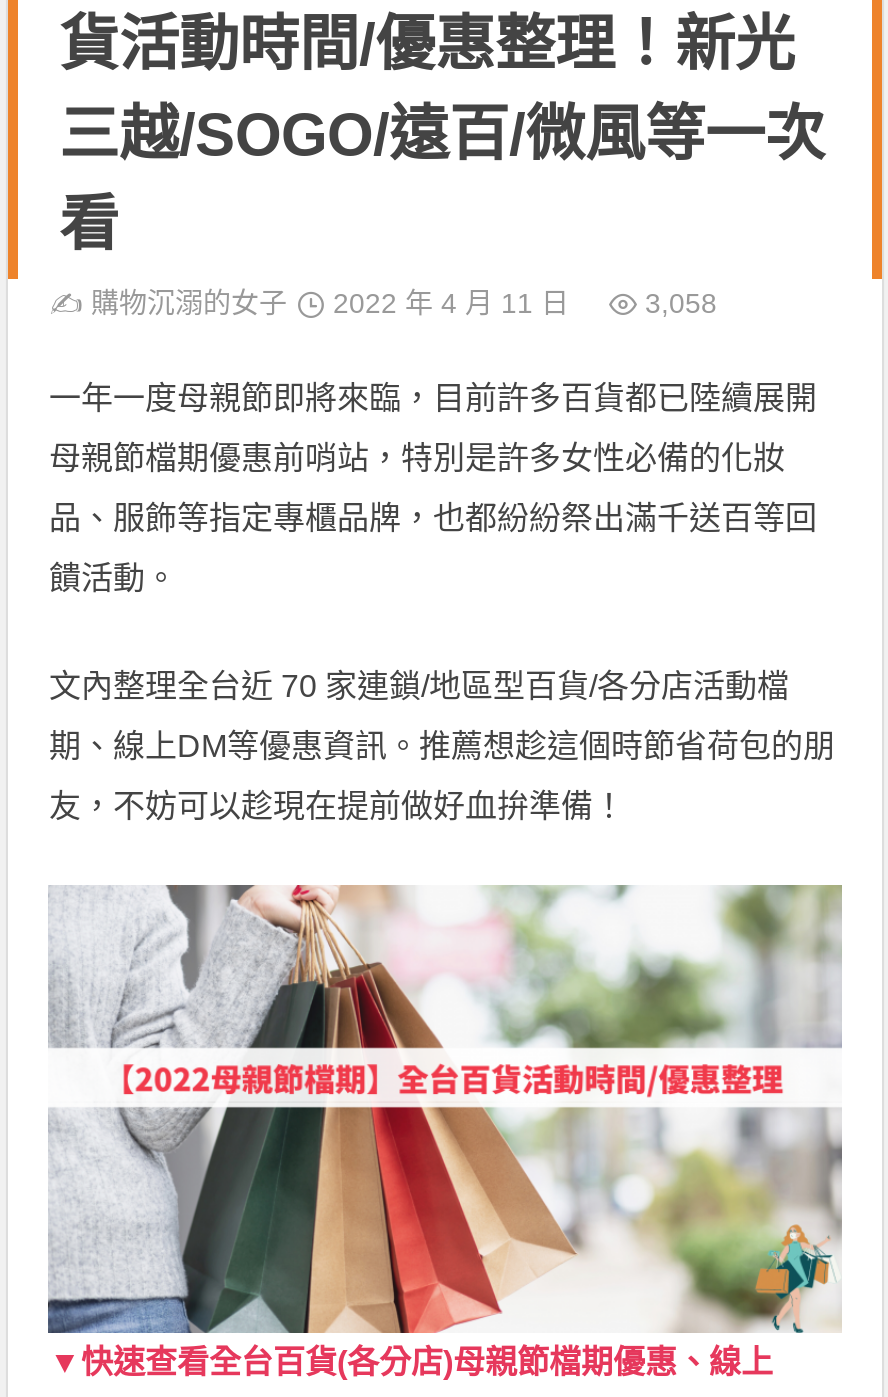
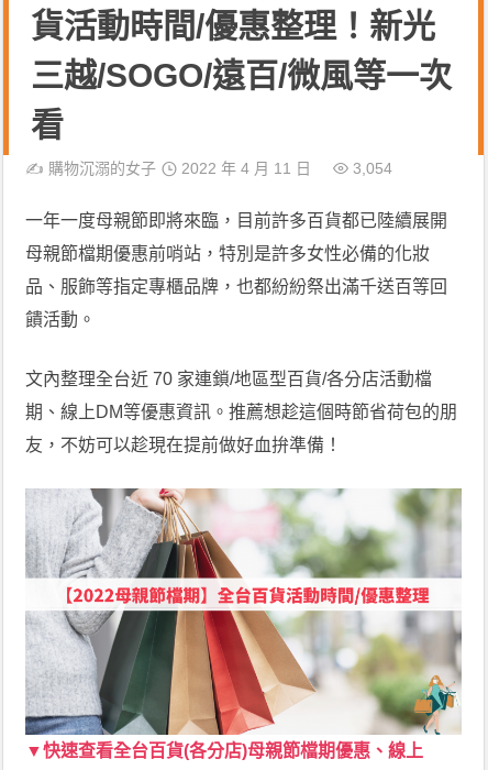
[637,288,717,320] 3,058 -> [349,160,393,177] 3,054

